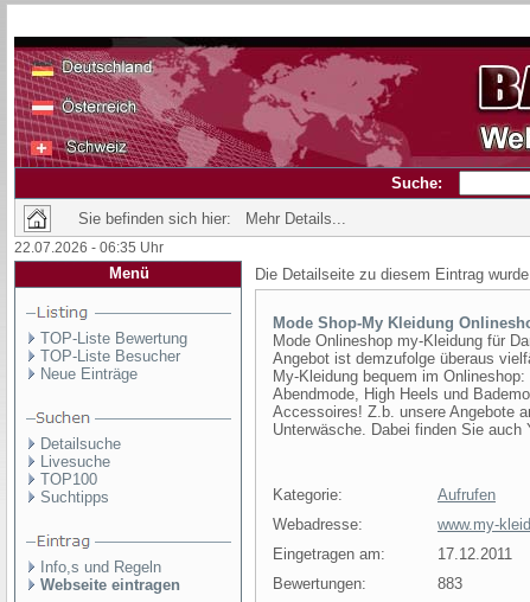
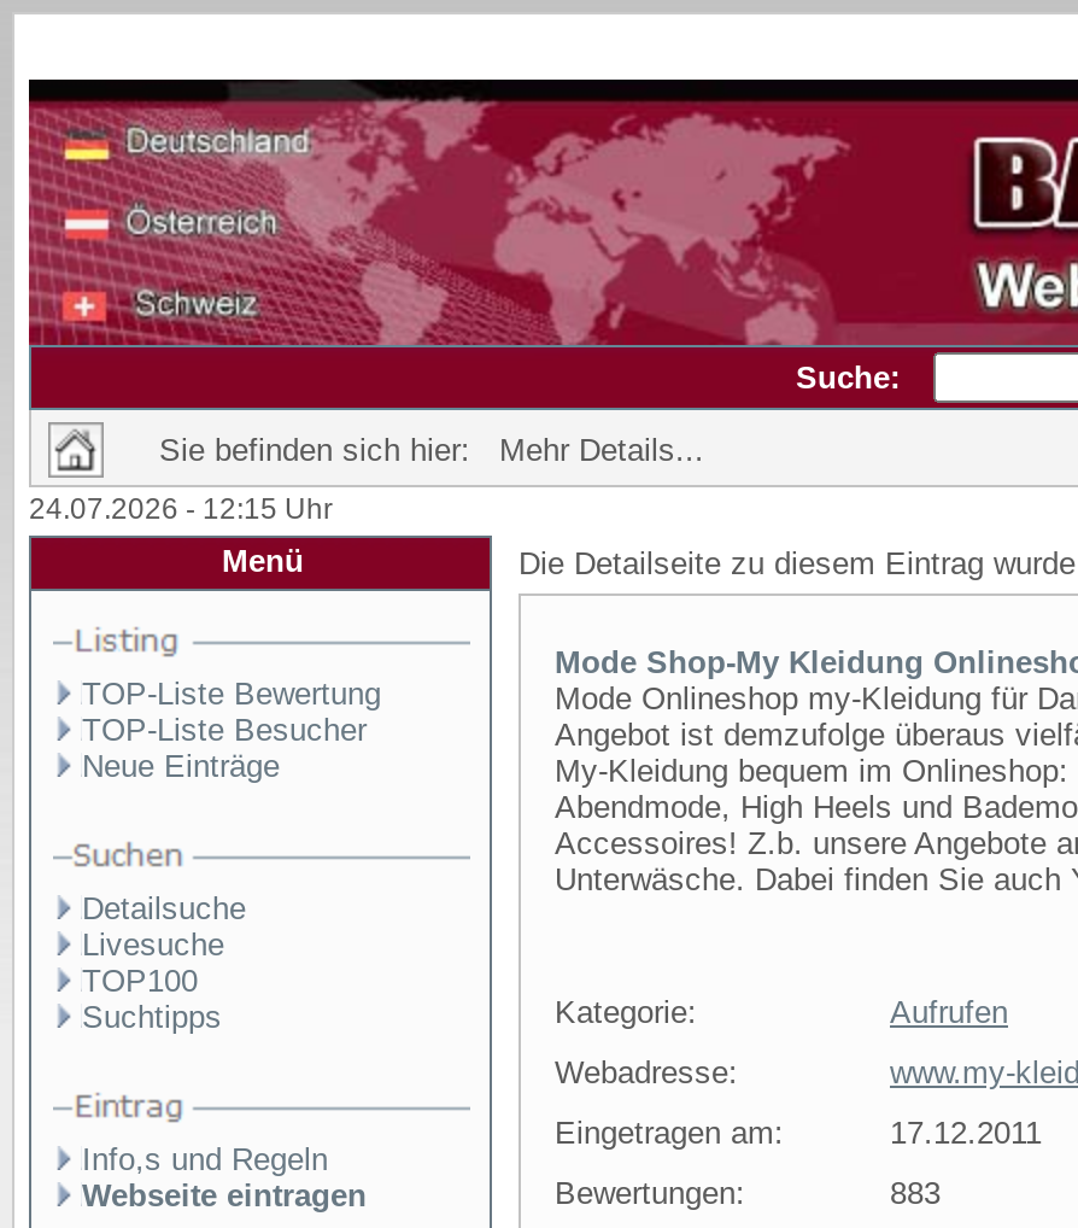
[14,239,164,256] 22.07.2026 - 06:35 Uhr -> [29,492,333,526] 24.07.2026 - 12:15 Uhr

